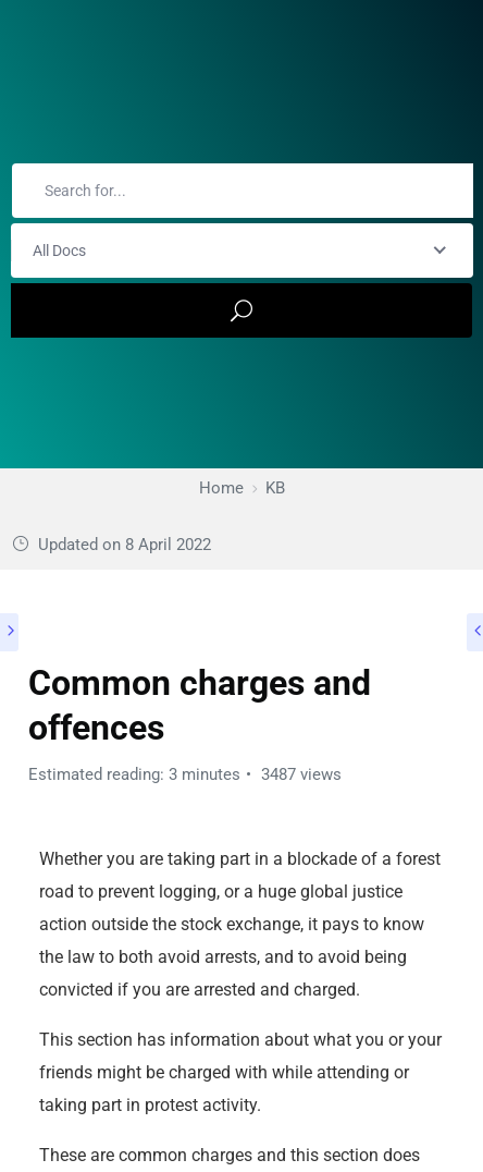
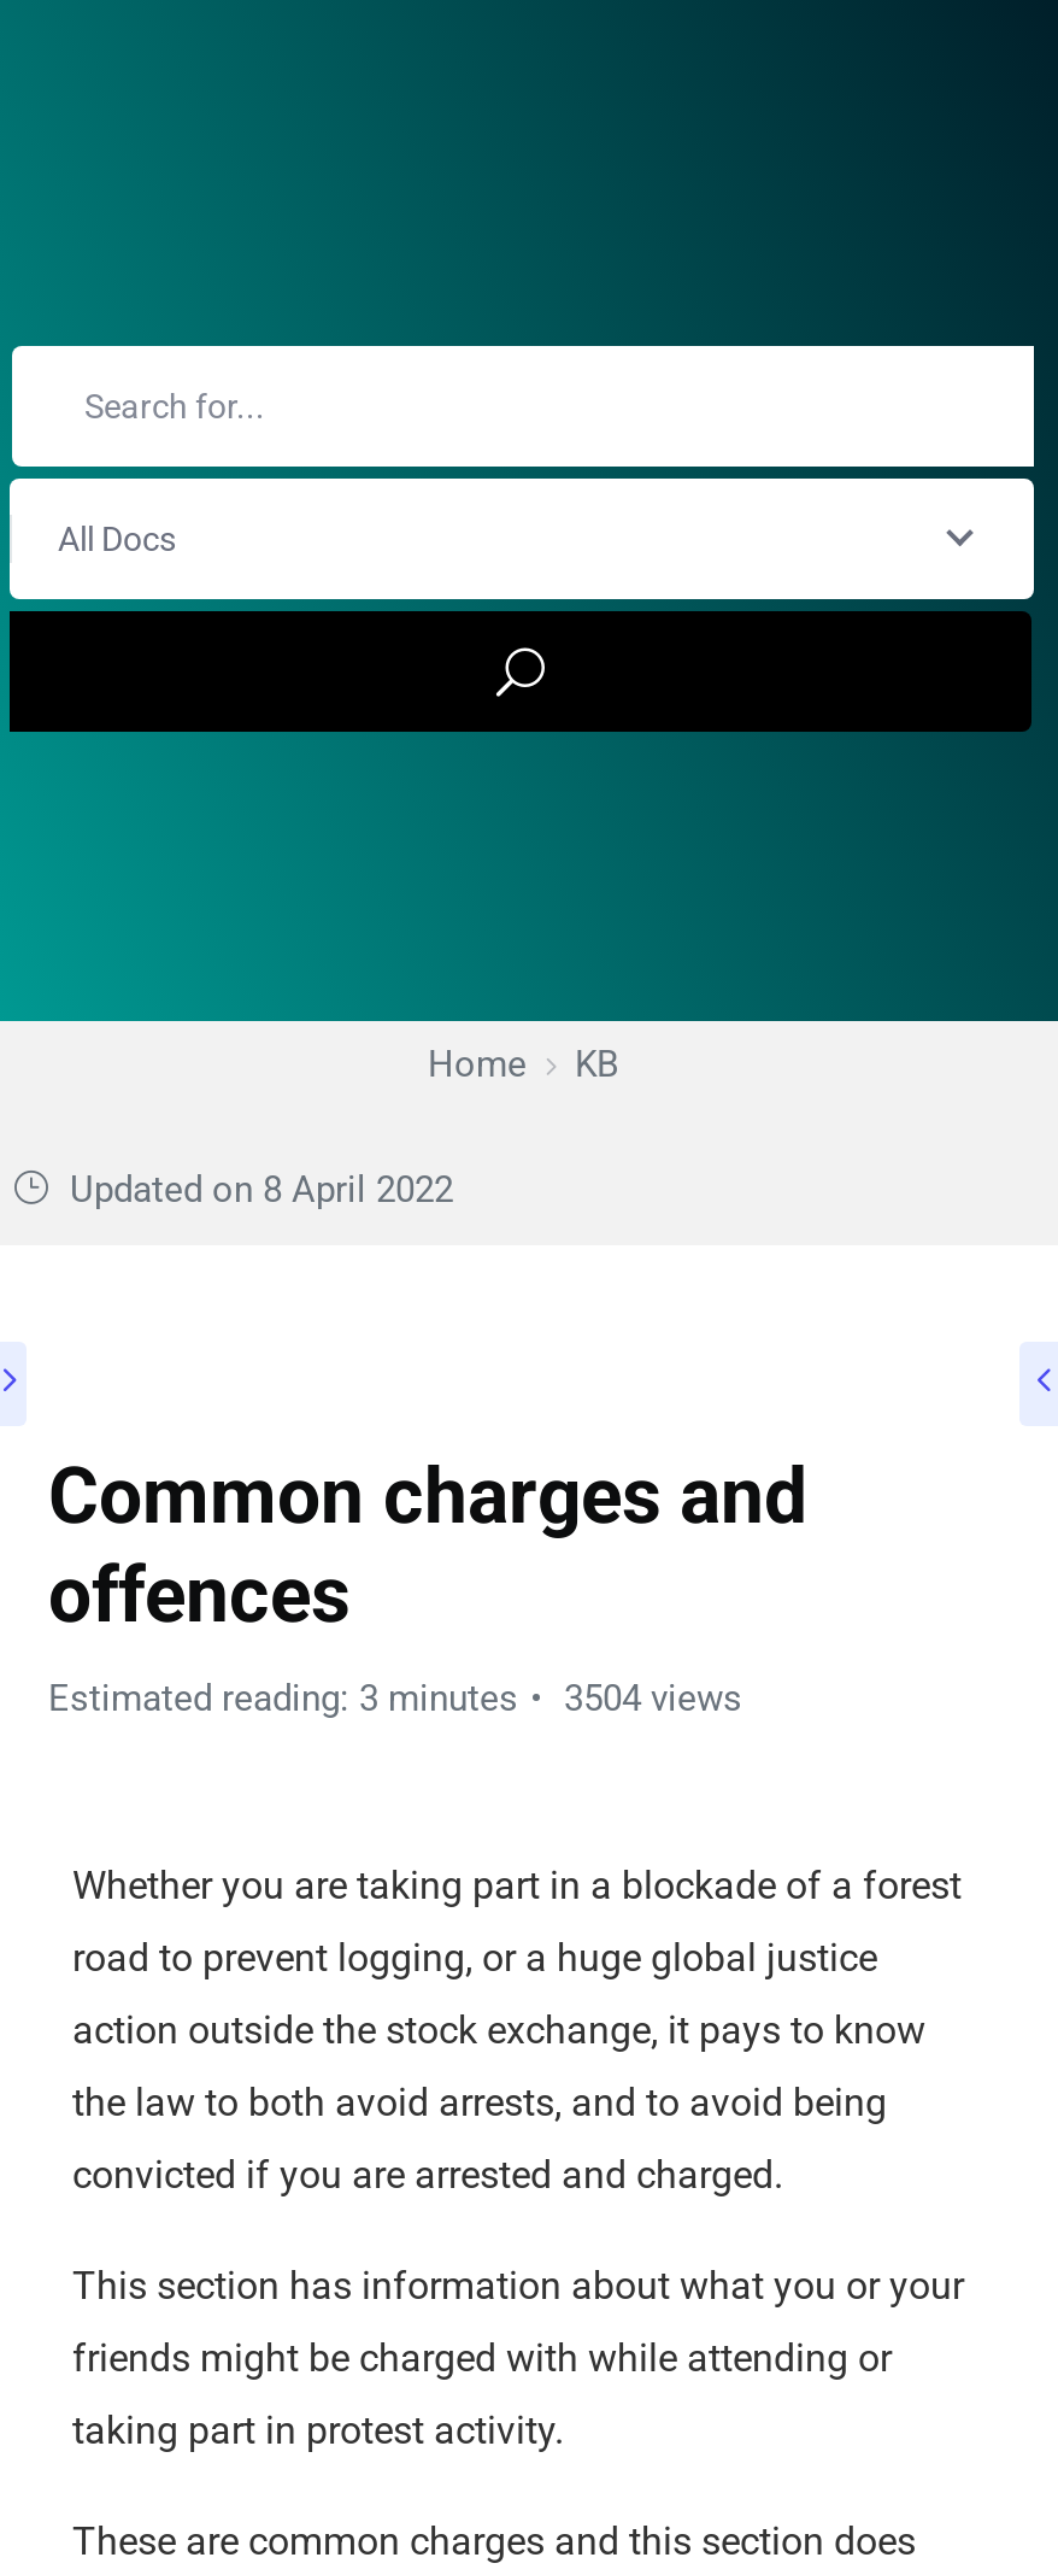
[28,765,342,784] Estimated reading: 3 minutes 3487 views -> [48,1677,742,1720] Estimated reading: 3 minutes 3504 views

